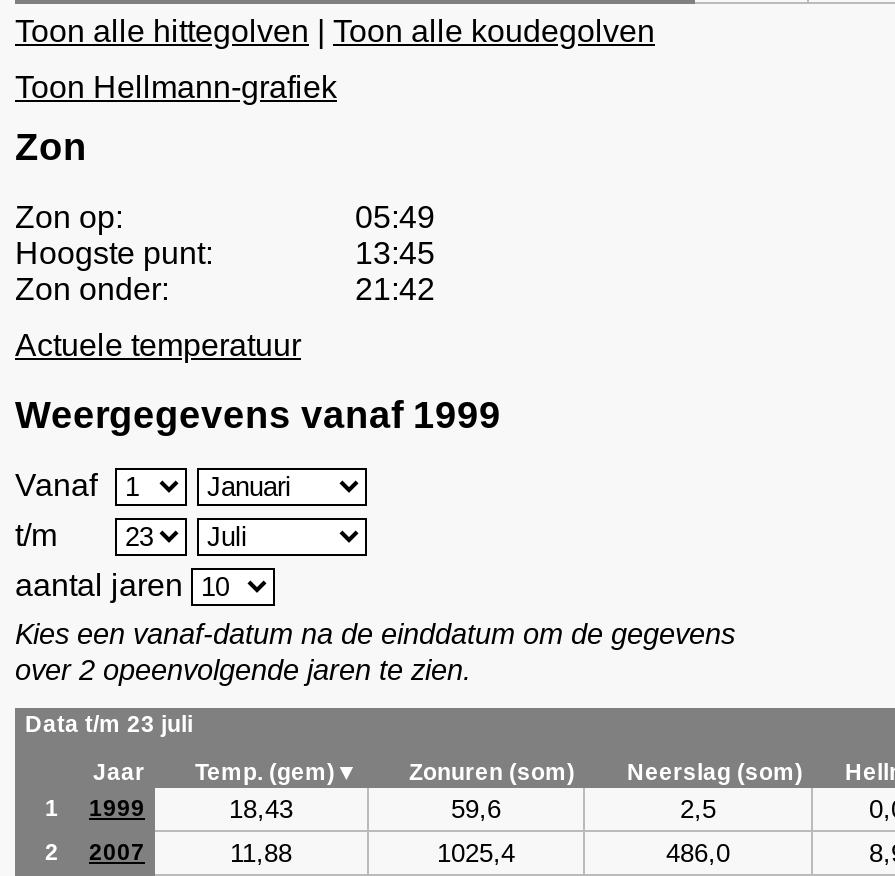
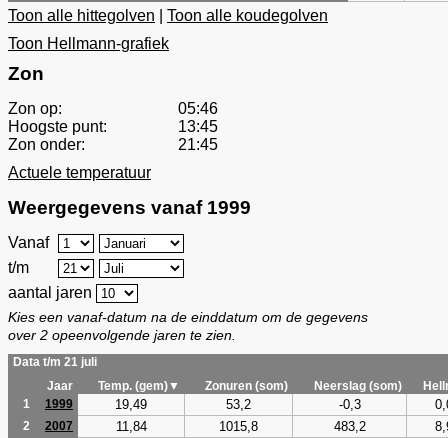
[355,199,435,233] 05:49 -> [178,100,218,117] 05:46
[355,271,435,305] 21:42 -> [178,136,218,153] 21:45
[25,711,193,735] Data t/m 23 juli -> [13,356,97,368] Data t/m 21 juli
[229,793,293,823] 18,43 -> [115,397,147,412] 19,49
[451,793,501,823] 59,6 -> [226,397,251,412] 53,2
[680,793,716,823] 2,5 -> [338,397,360,412] -0,3
[230,837,292,867] 11,88 -> [115,419,146,434] 11,84
[437,837,515,867] 1025,4 -> [219,419,258,434] 1015,8
[666,837,730,867] 486,0 -> [333,419,365,434] 483,2

